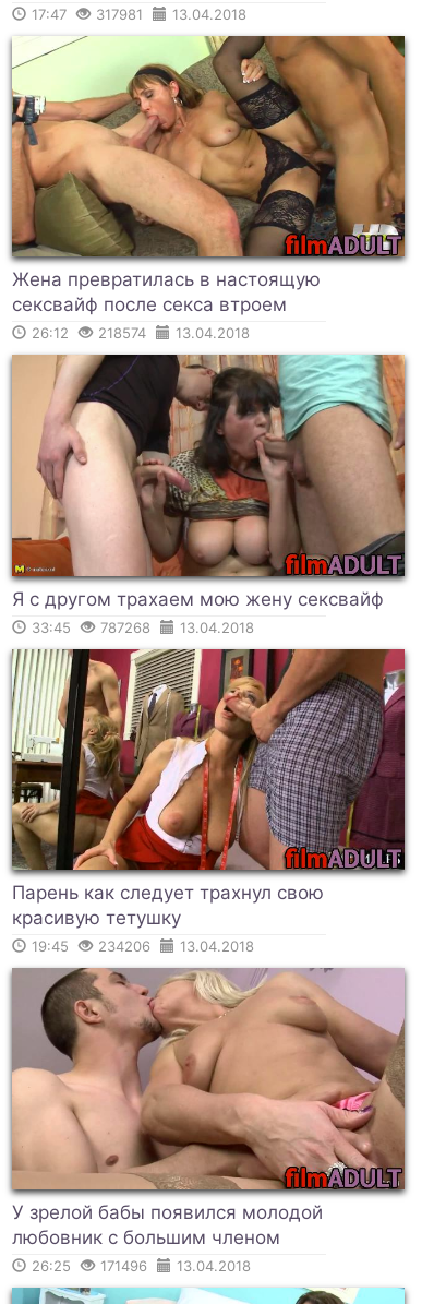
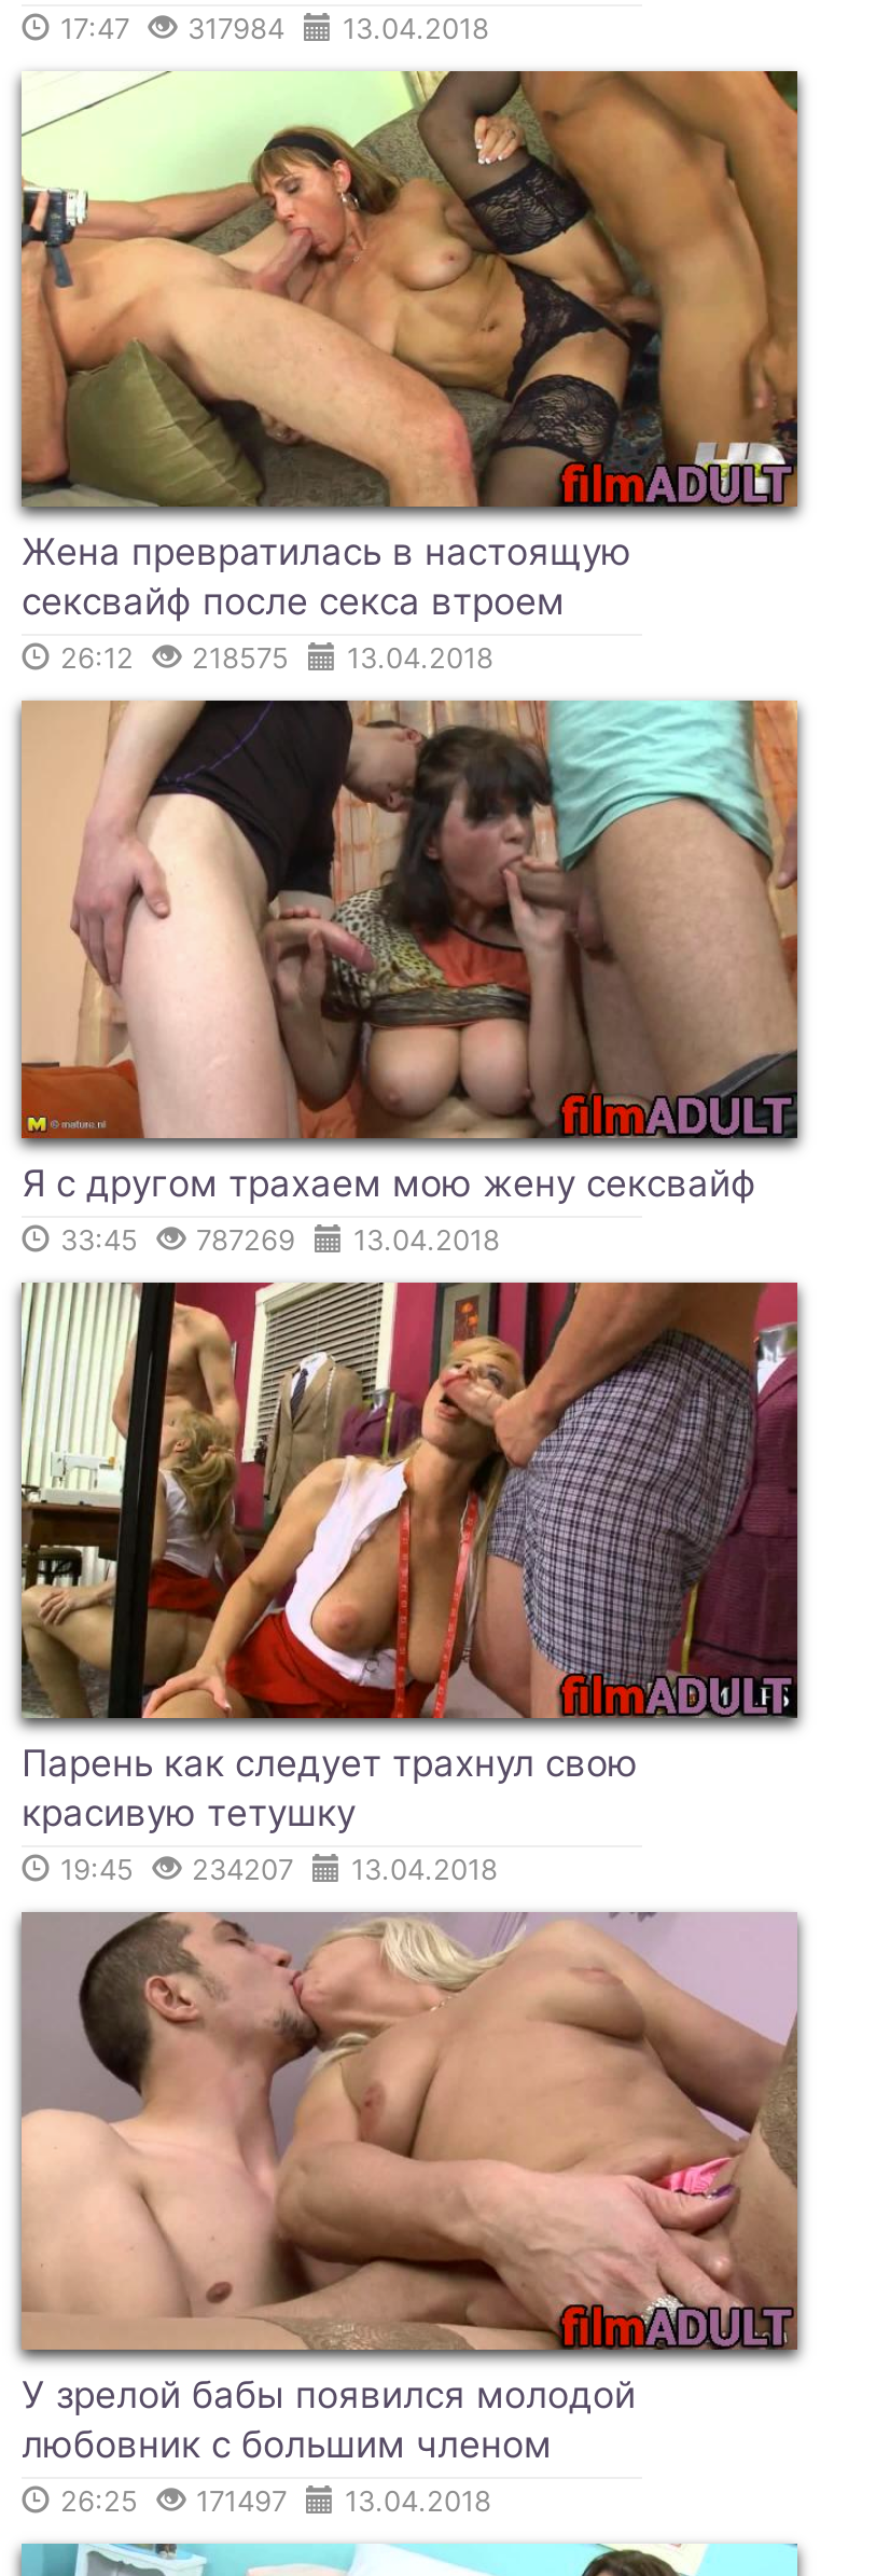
[32,5,246,23] 17:47 317981 13.04.2018 -> [60,10,489,45] 17:47 317984 13.04.2018
[32,324,250,342] 26:12 218574 13.04.2018 -> [60,641,493,675] 26:12 218575 13.04.2018
[32,618,254,636] 33:45 787268 13.04.2018 -> [60,1222,500,1256] 33:45 787269 13.04.2018
[32,938,254,955] 19:45 234206 13.04.2018 -> [60,1852,498,1887] 19:45 234207 13.04.2018
[32,1257,251,1274] 26:25 171496 13.04.2018 -> [60,2483,491,2517] 26:25 171497 13.04.2018

